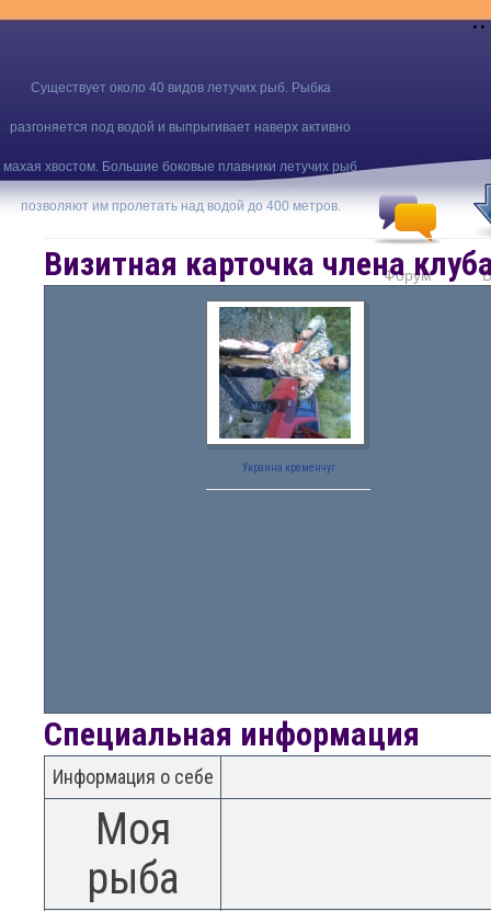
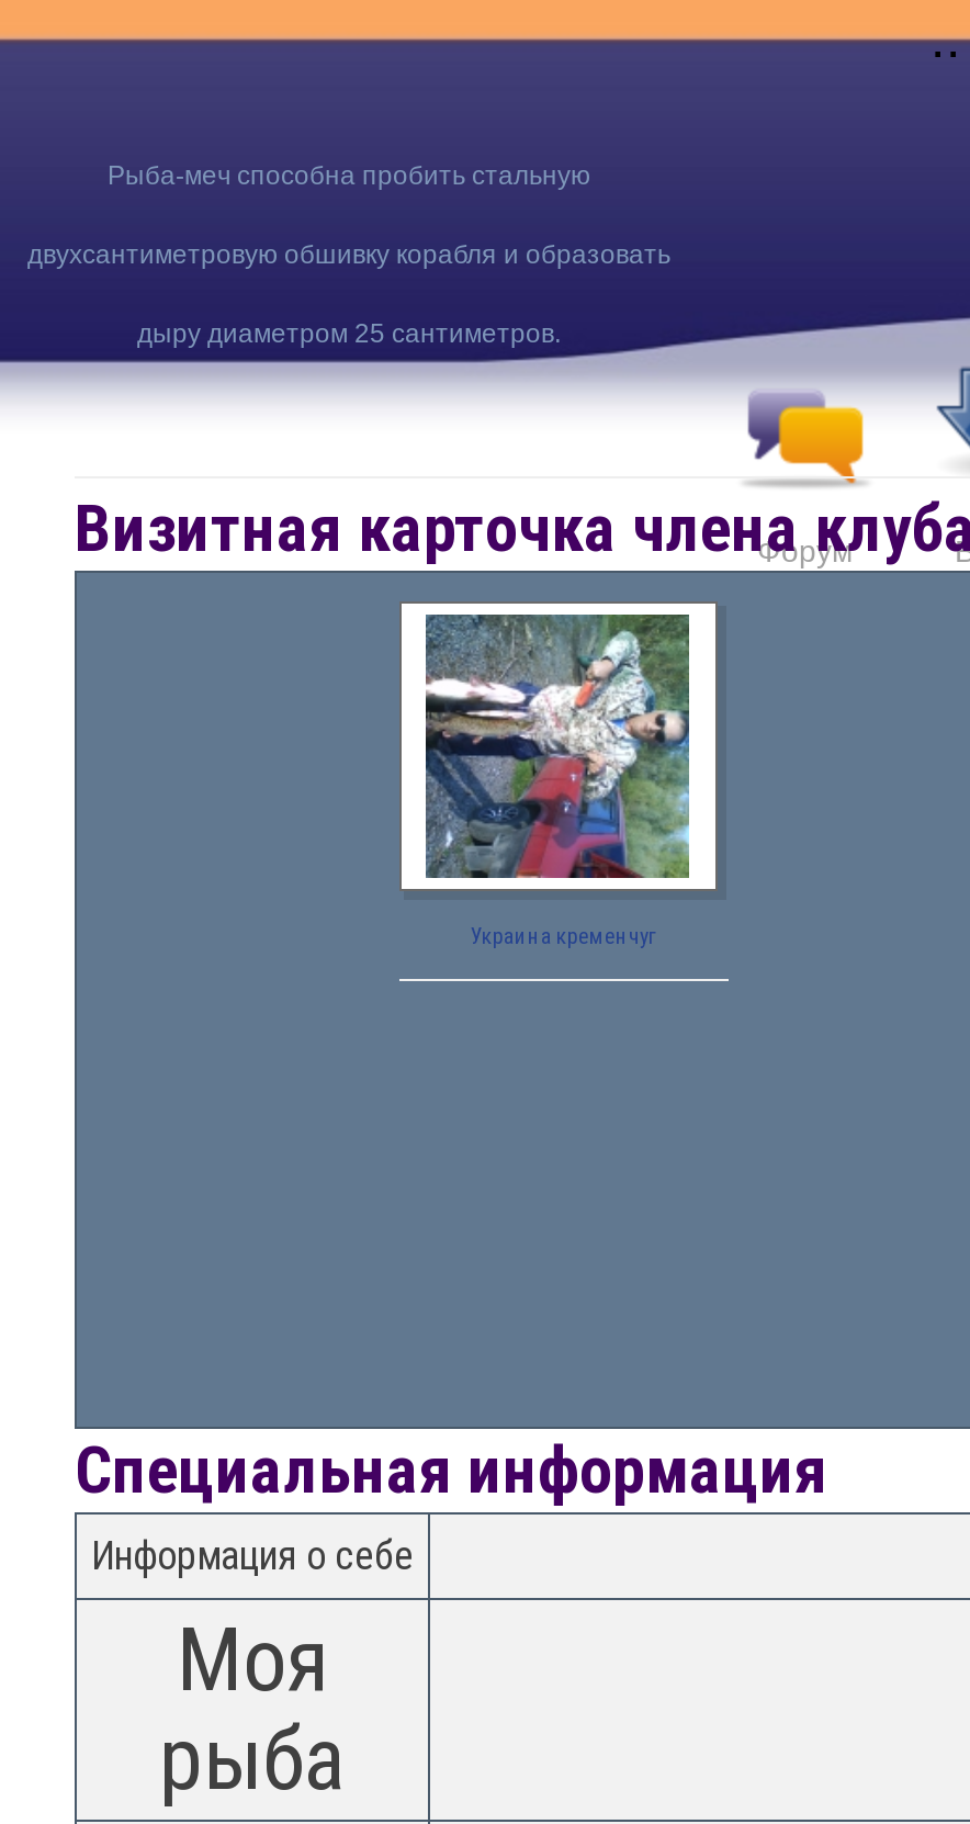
[3,80,357,214] Существует около 40 видов летучих рыб. Рыбка | разгоняется под водой и выпрыгивает наверх активно | махая хвостом. Большие боковые плавники летучих рыб | позволяют им пролетать над водой до 400 метров. -> [27,160,670,349] Рыба-меч способна пробить стальную | двухсантиметровую обшивку корабля и образовать | дыру диаметром 25 сантиметров.

